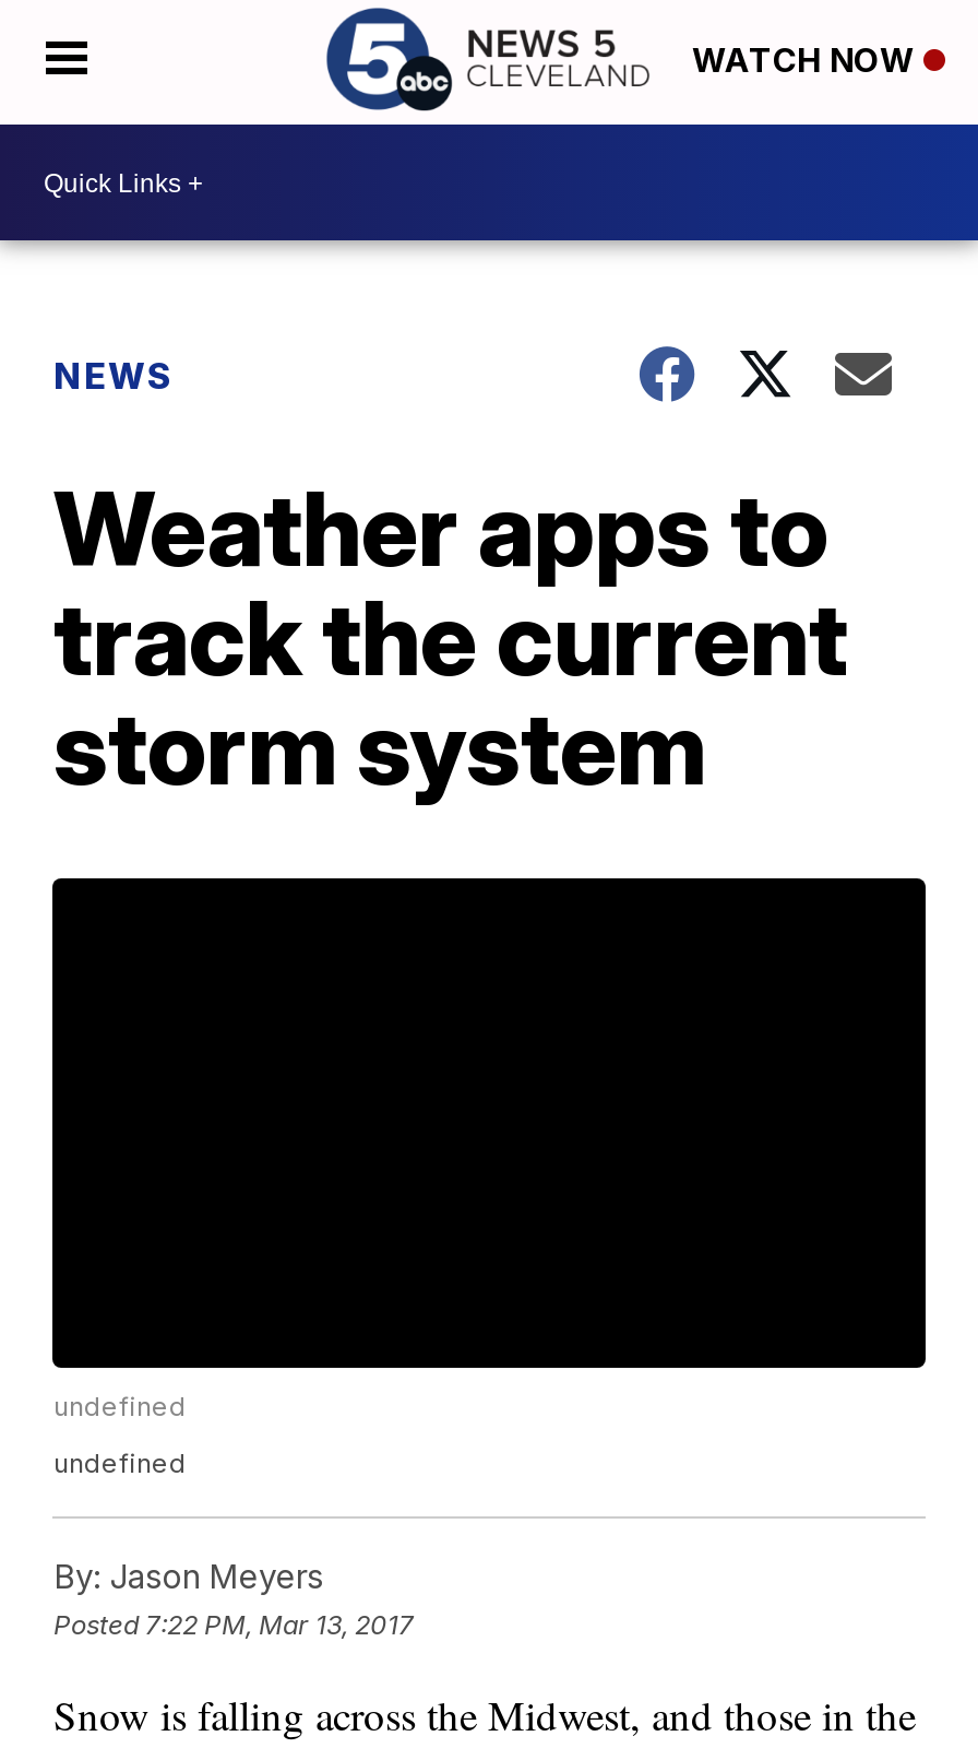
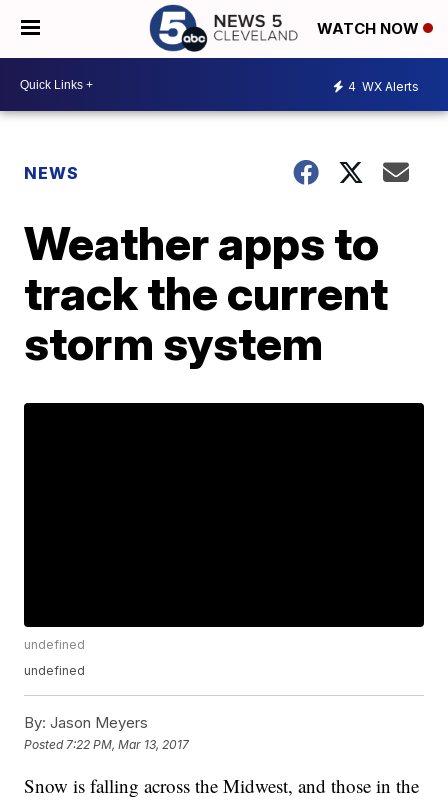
none -> [348,78,419,93] 4 WX Alerts

